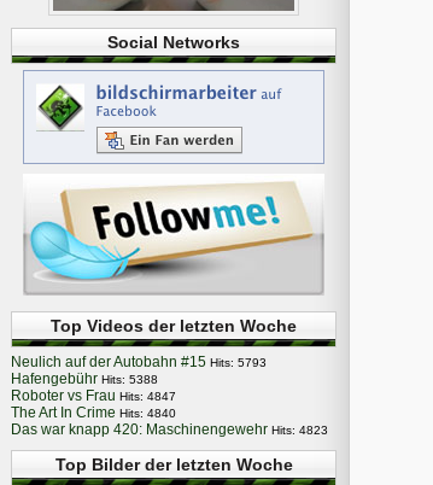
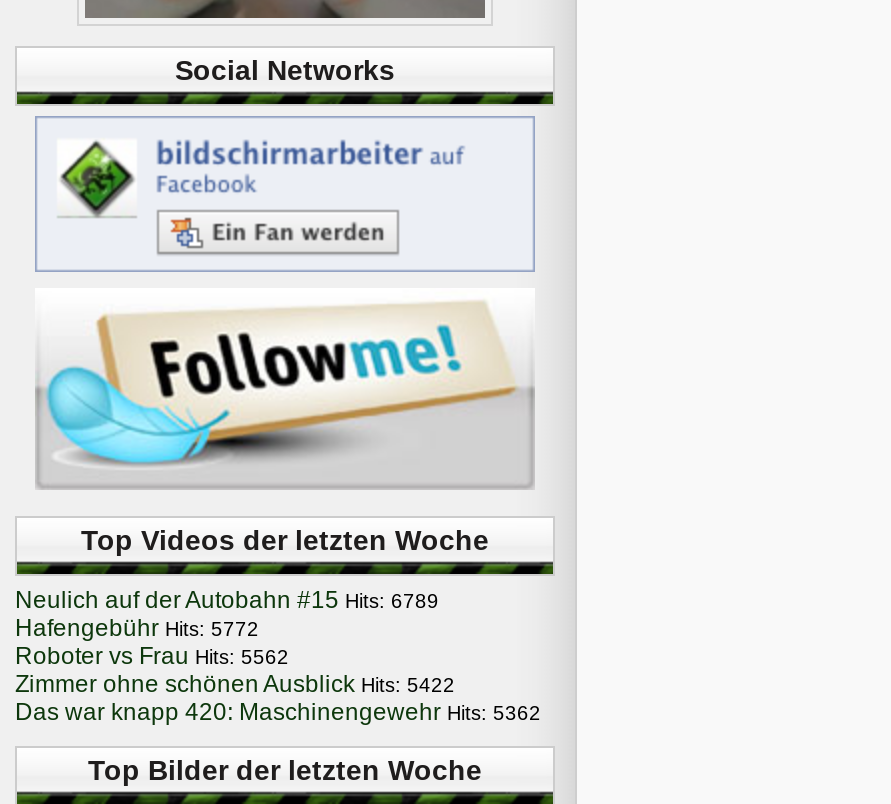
[11,353,267,370] Neulich auf der Autobahn #15 Hits: 5793 -> [15,586,439,614] Neulich auf der Autobahn #15 Hits: 6789
[11,370,158,387] Hafengebühr Hits: 5388 -> [15,614,259,642] Hafengebühr Hits: 5772
[11,387,176,404] Roboter vs Frau Hits: 4847 -> [15,642,289,670] Roboter vs Frau Hits: 5562
[11,404,176,421] The Art In Crime Hits: 4840 -> [15,670,455,698] Zimmer ohne schönen Ausblick Hits: 5422
[11,421,328,438] Das war knapp 420: Maschinengewehr Hits: 4823 -> [15,698,541,726] Das war knapp 420: Maschinengewehr Hits: 5362

